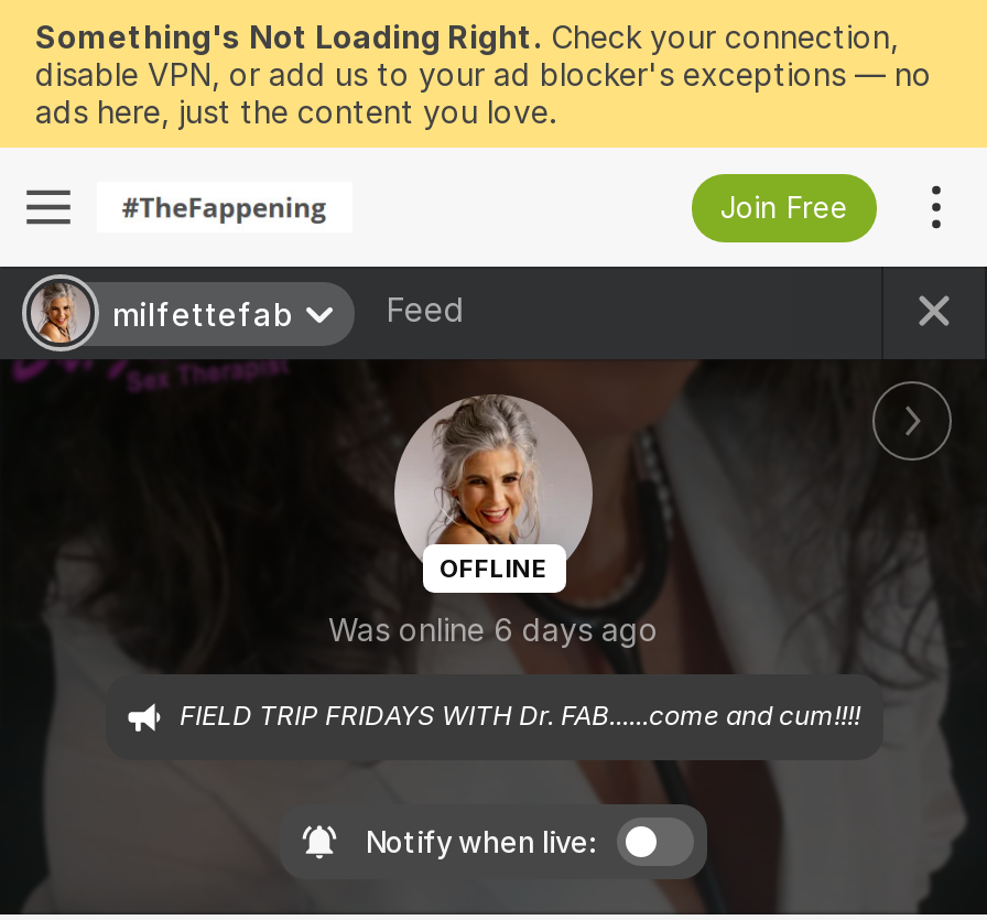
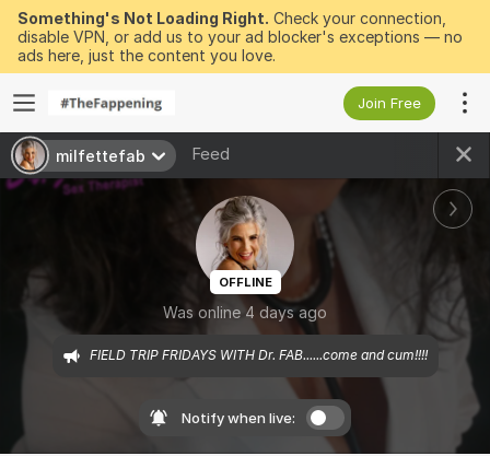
[328,611,659,649] Was online 6 days ago -> [163,303,327,322] Was online 4 days ago

